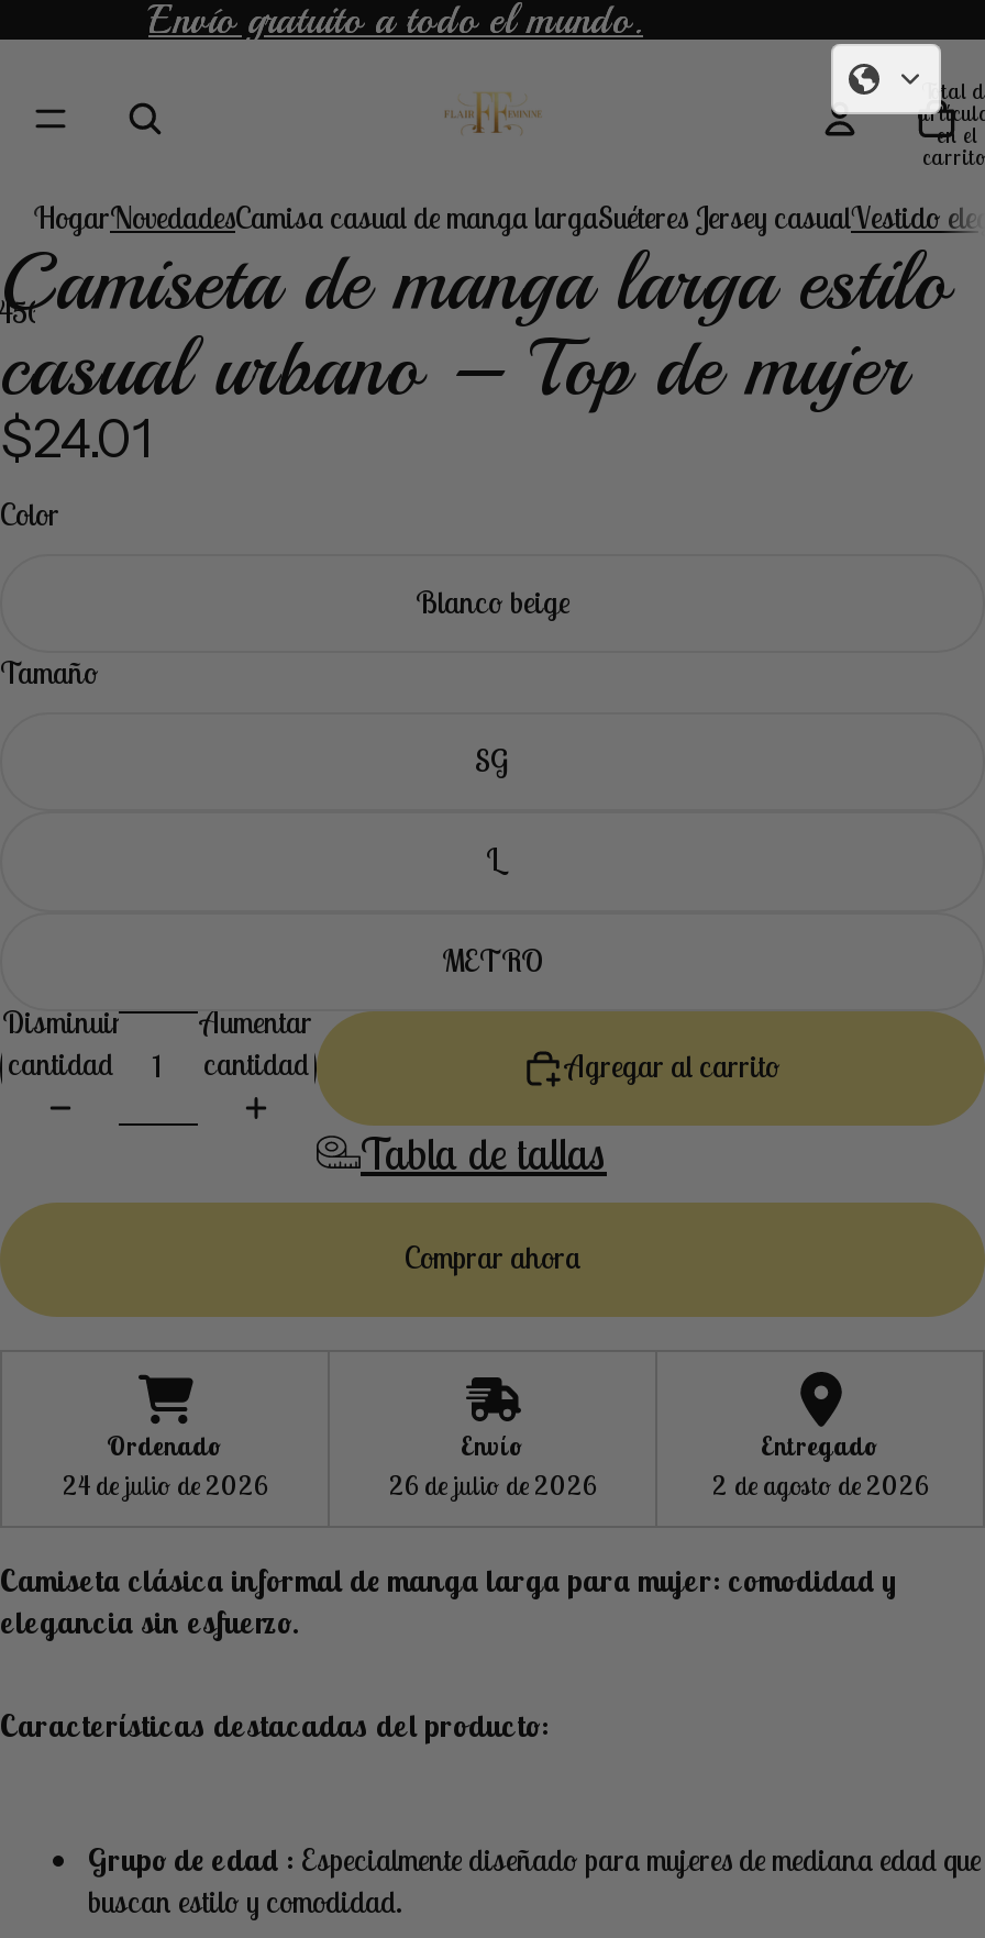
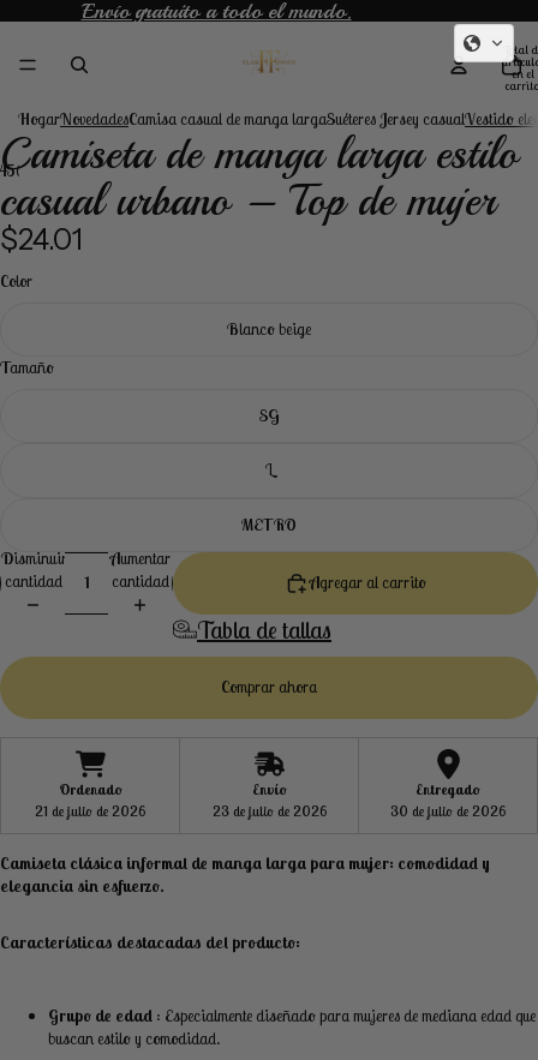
[63,1468,267,1501] 24 de julio de 2026 -> [35,802,145,820] 21 de julio de 2026
[389,1468,596,1501] 26 de julio de 2026 -> [212,802,326,820] 23 de julio de 2026
[712,1468,928,1501] 2 de agosto de 2026 -> [390,802,506,820] 30 de julio de 2026

